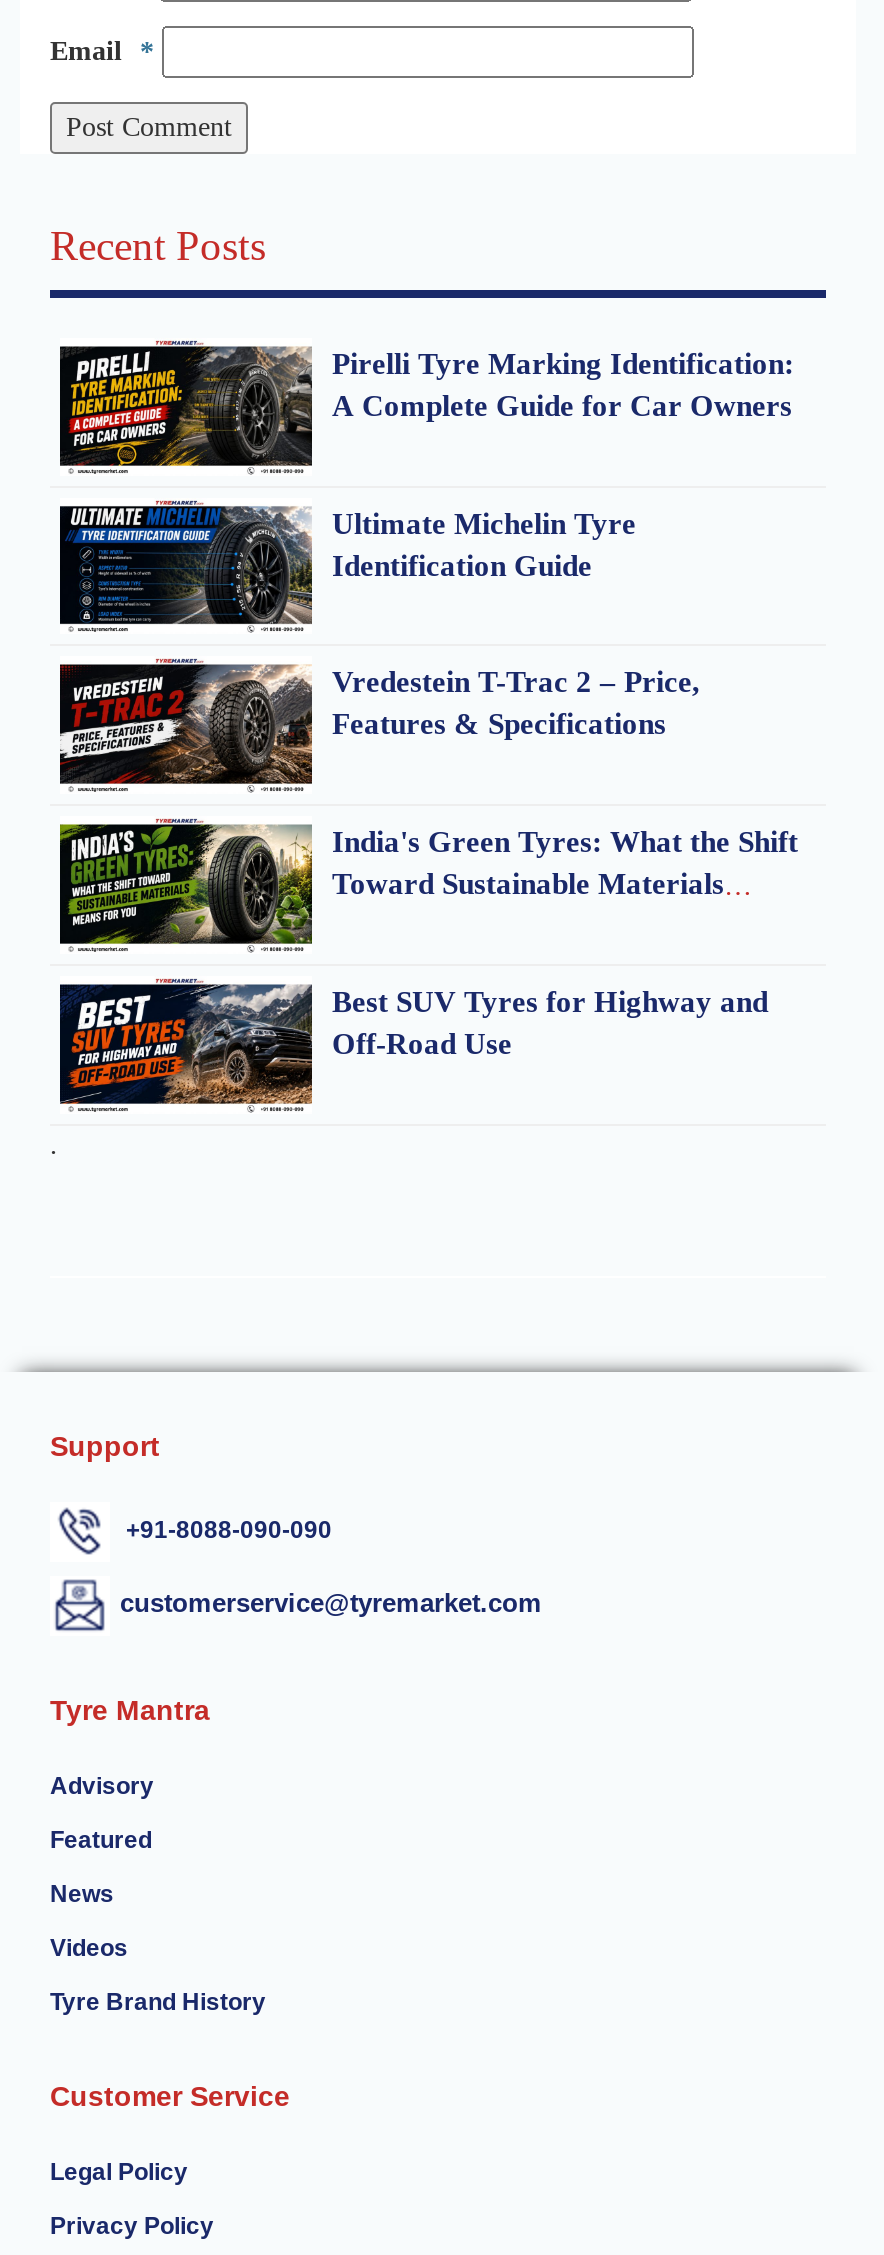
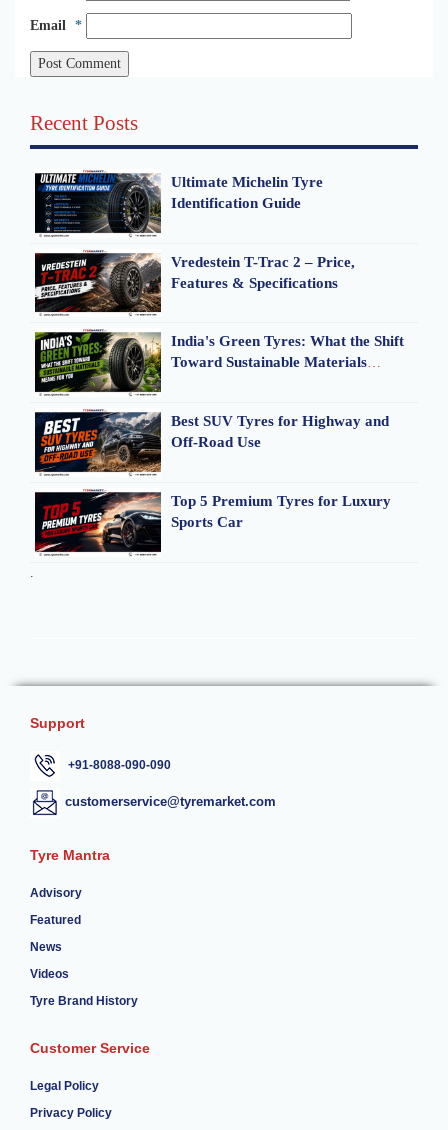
[68,346,794,468] [image] | Pirelli Tyre Marking Identification: | A Complete Guide for Car Owners -> none
moved [62,498,798,1061] -> [36,169,404,450]: [image] | Ultimate Michelin Tyre | Identification Guide | ... | Best SUV Tyres for Highway and | Off-Road Use
none -> [34,492,391,553] [image] | Top 5 Premium Tyres for Luxury | Sports Car

